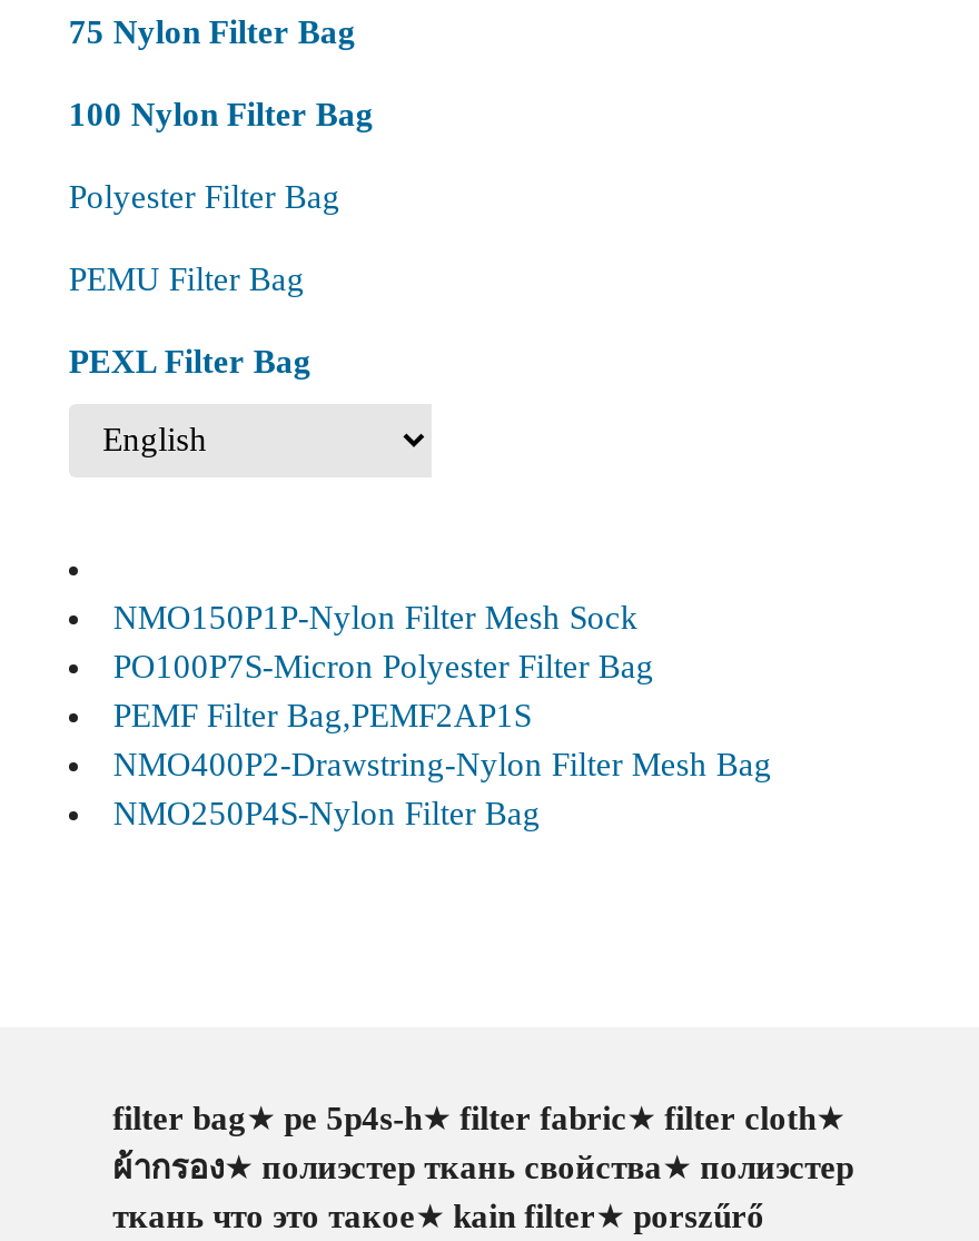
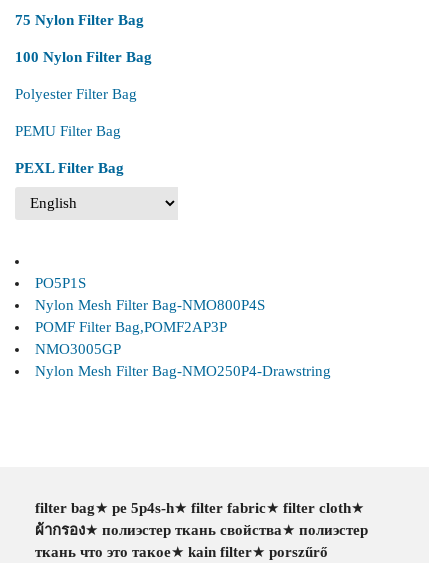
[113,599,772,830] NMO150P1P-Nylon Filter Mesh Sock | PO100P7S-Micron Polyester Filter Bag | PEMF Filter Bag,PEMF2AP1S | NMO400P2-Drawstring-Nylon Filter Mesh Bag | NMO250P4S-Nylon Filter Bag -> [35,274,331,378] PO5P1S | Nylon Mesh Filter Bag-NMO800P4S | POMF Filter Bag,POMF2AP3P | NMO3005GP | Nylon Mesh Filter Bag-NMO250P4-Drawstring

